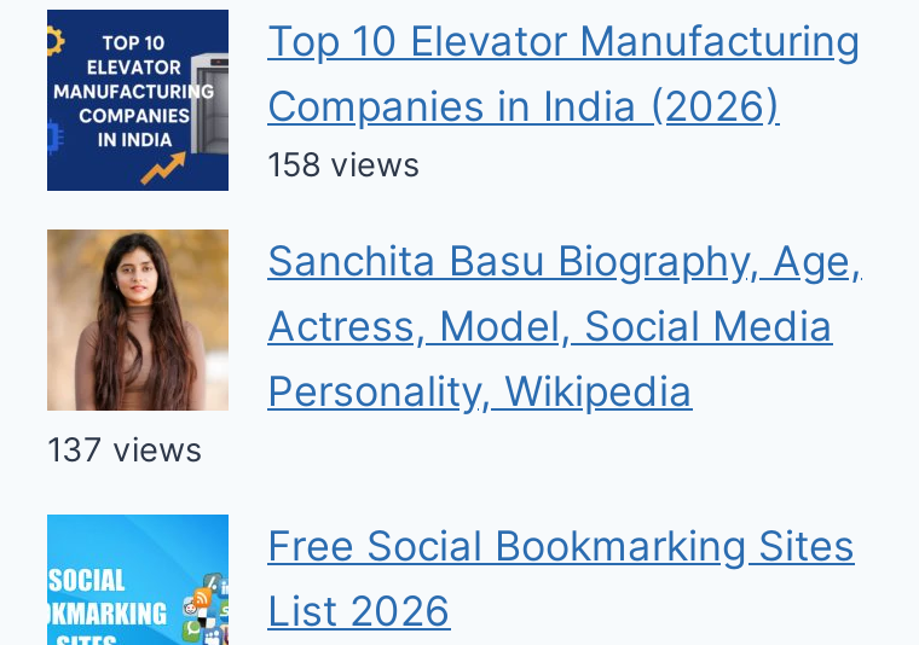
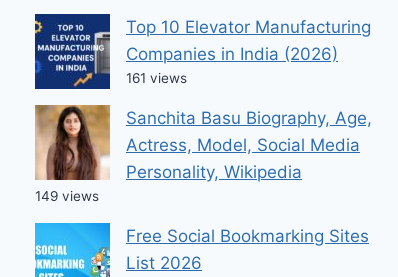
[267,146,420,185] 158 views -> [126,70,187,86] 161 views
[47,431,202,470] 137 views -> [35,188,99,204] 149 views

